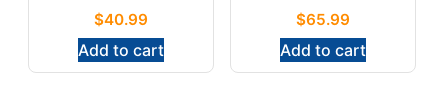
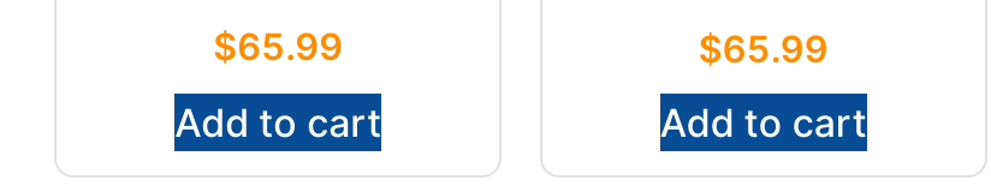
[94,10,148,29] $40.99 -> [213,24,343,70] $65.99

